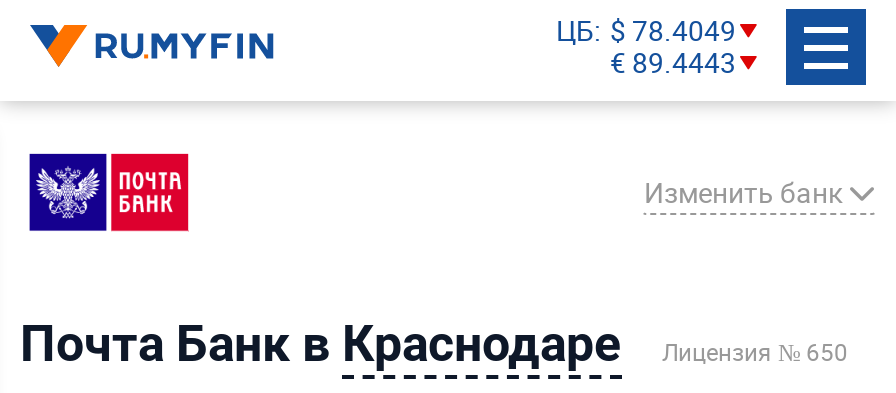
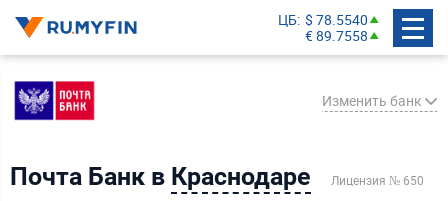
[556,10,736,48] ЦБ $ 78.4049 -> [278,9,368,28] ЦБ $ 78.5540
[610,42,736,80] € 89.4443 -> [305,25,368,44] € 89.7558

